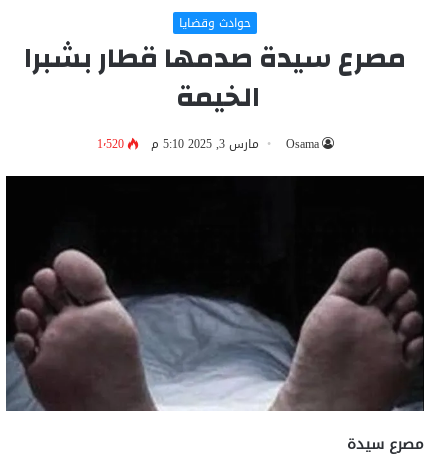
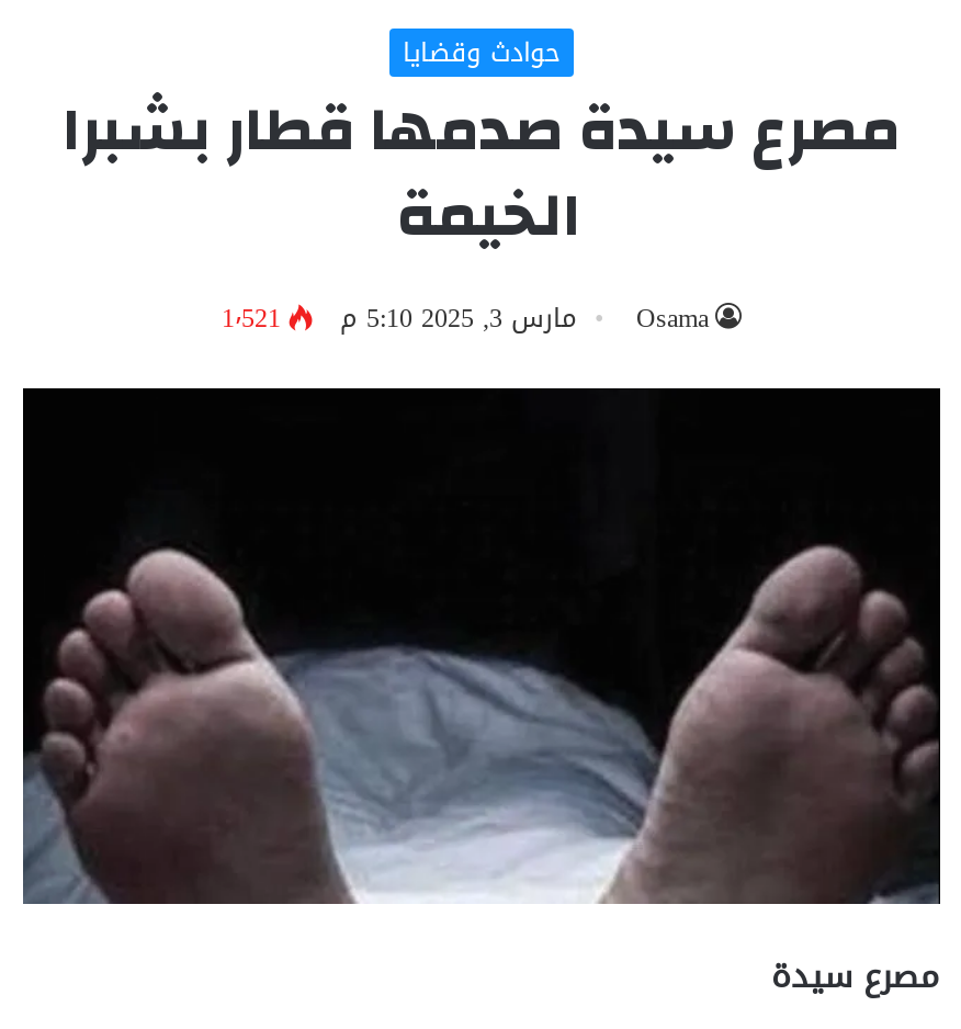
[96,133,123,155] 1٬520 -> [222,294,281,342] 1٬521

